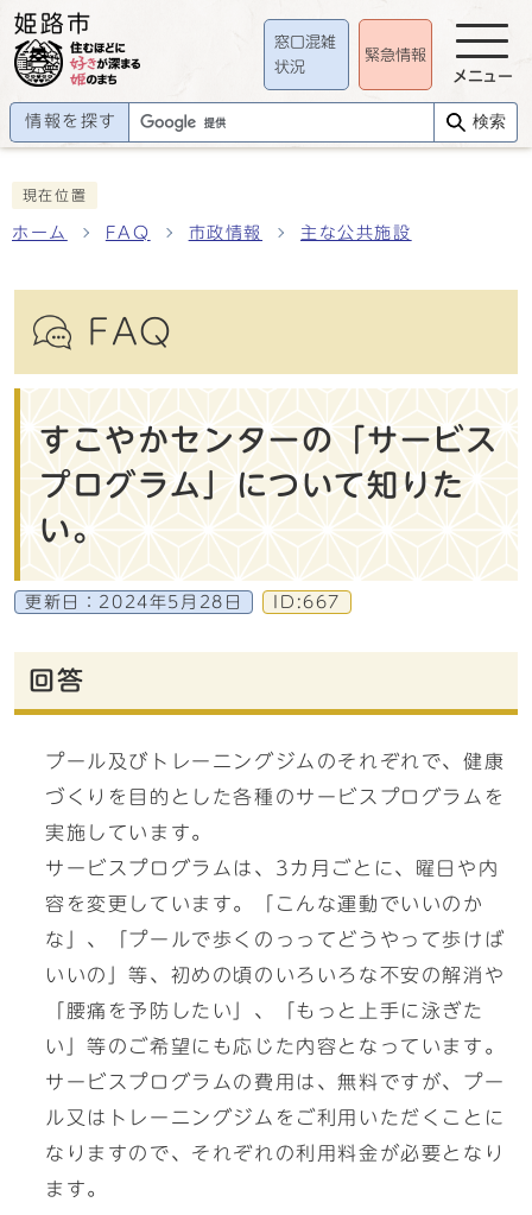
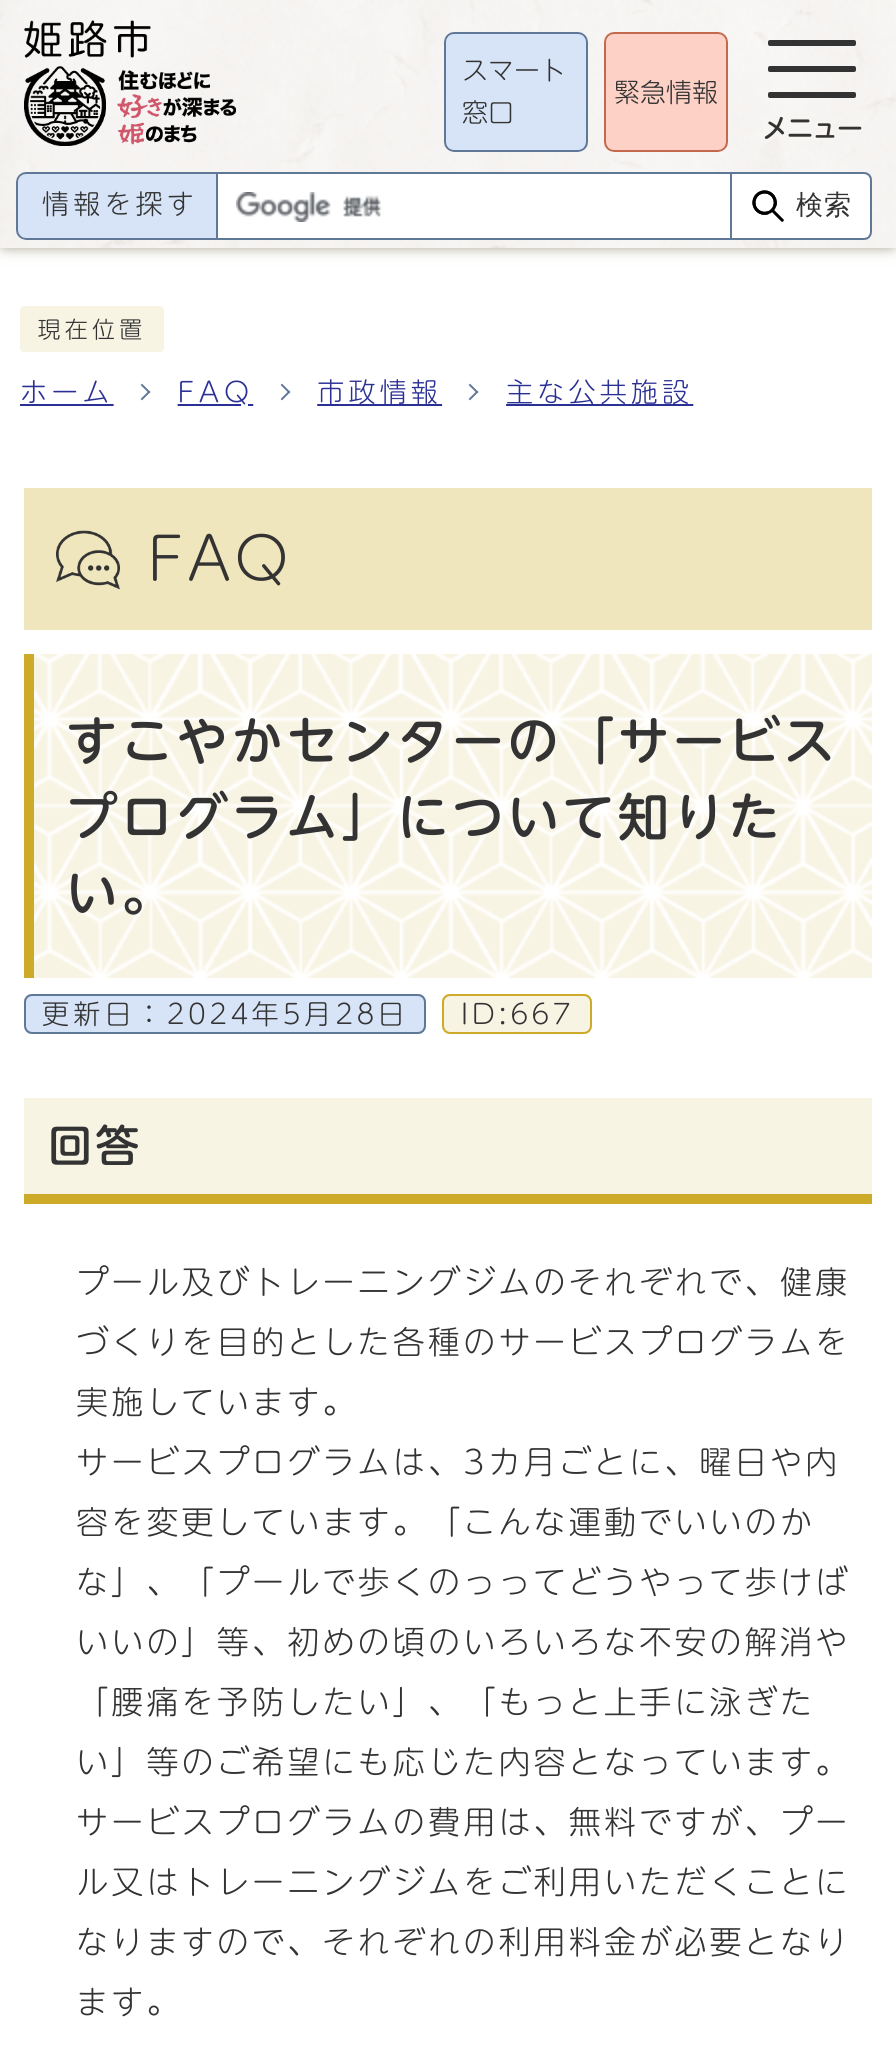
[274,34,336,49] 窓口混雑 -> [462,57,566,83] スマート
[274,60,305,75] 状況 -> [462,101,514,127] 窓口

